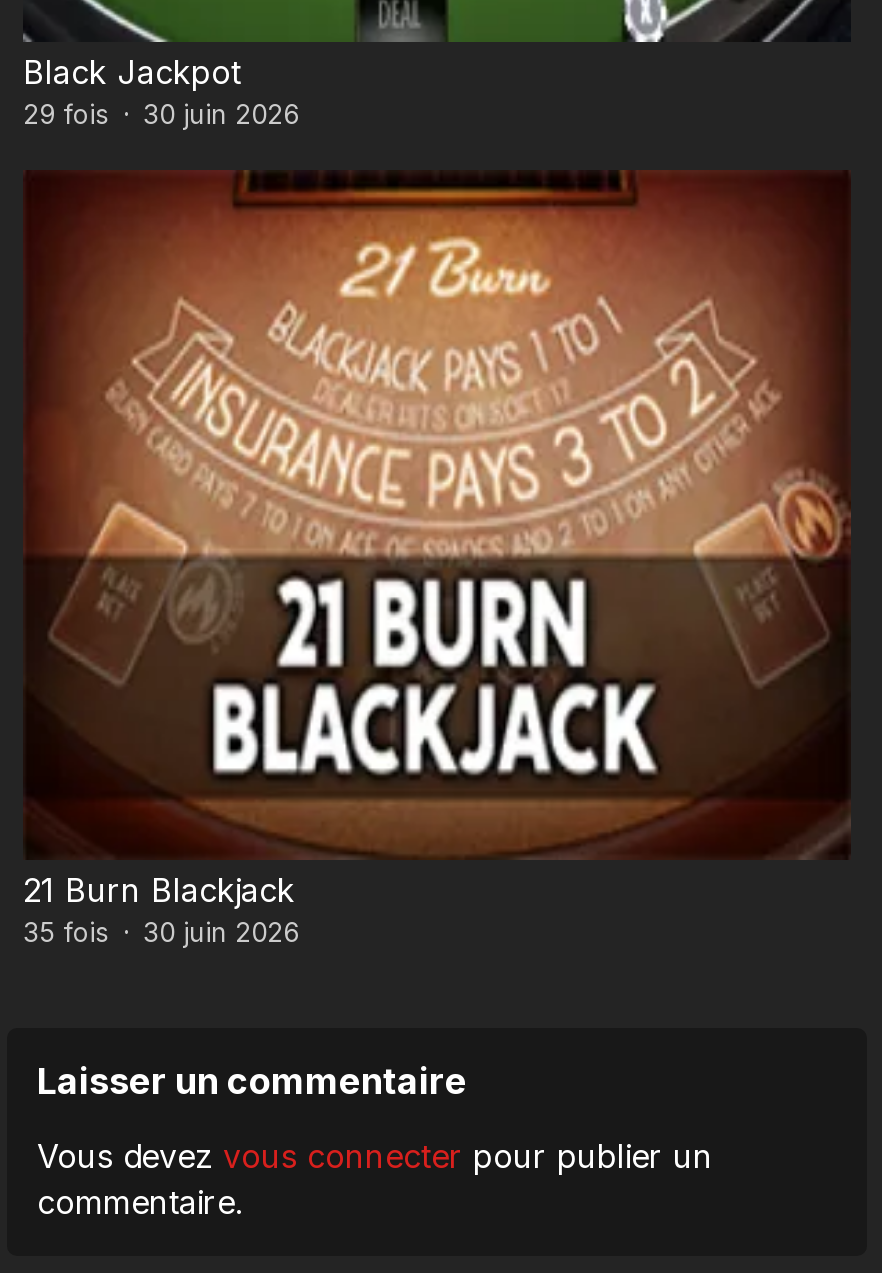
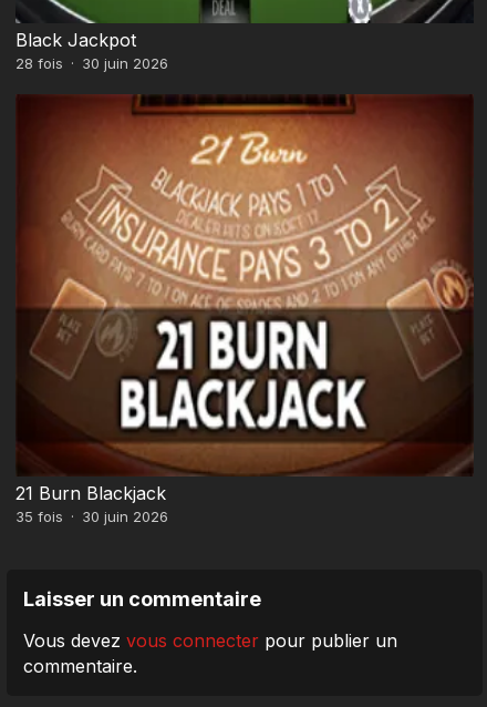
[23,97,299,129] 29 fois · 30 juin 2026 -> [15,54,168,72] 28 fois · 30 juin 2026

